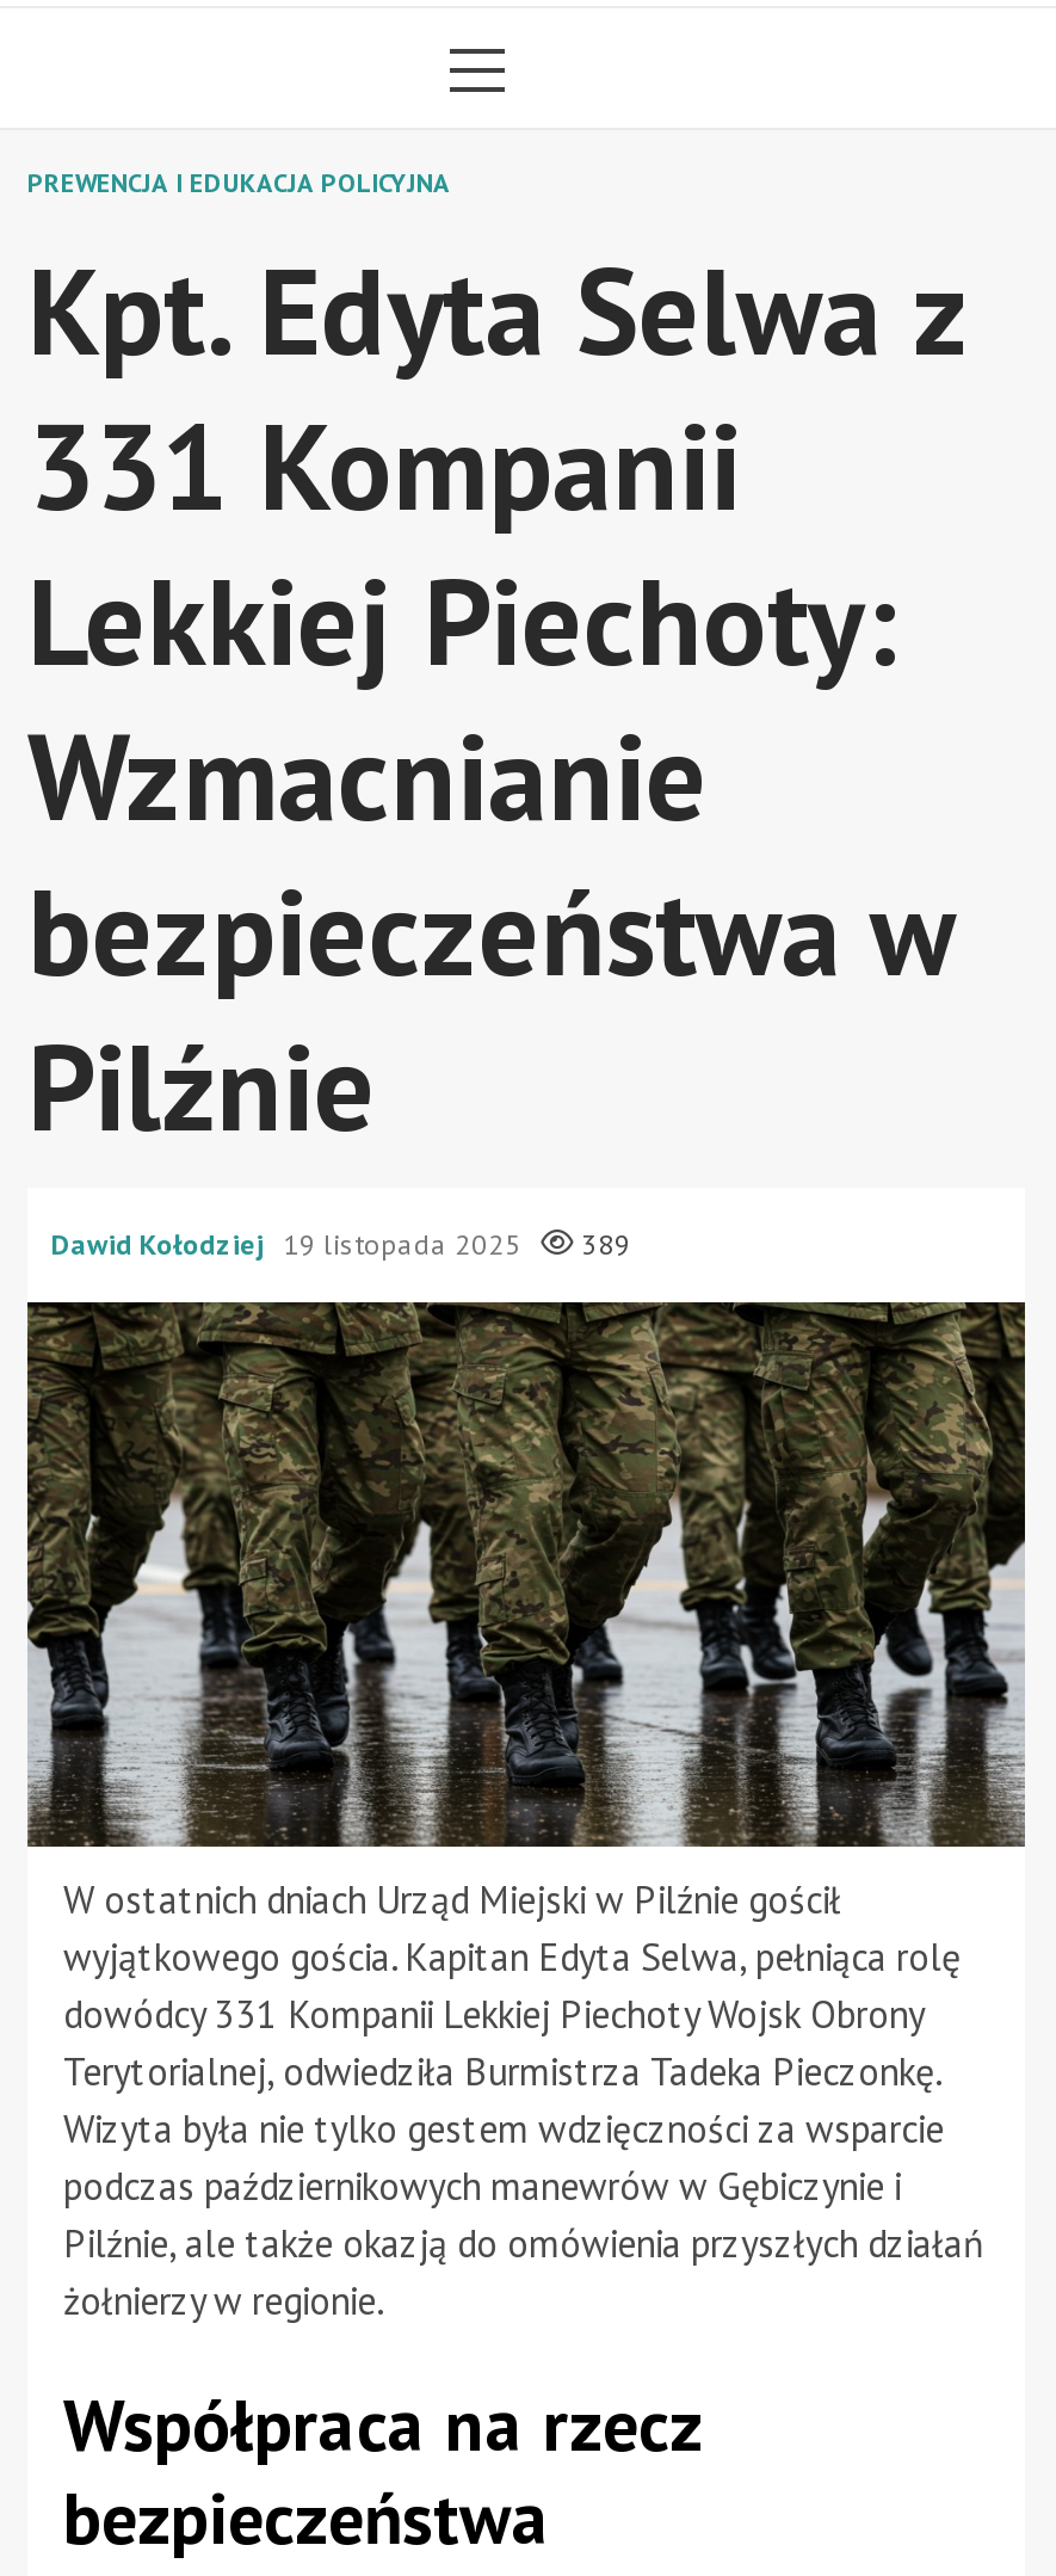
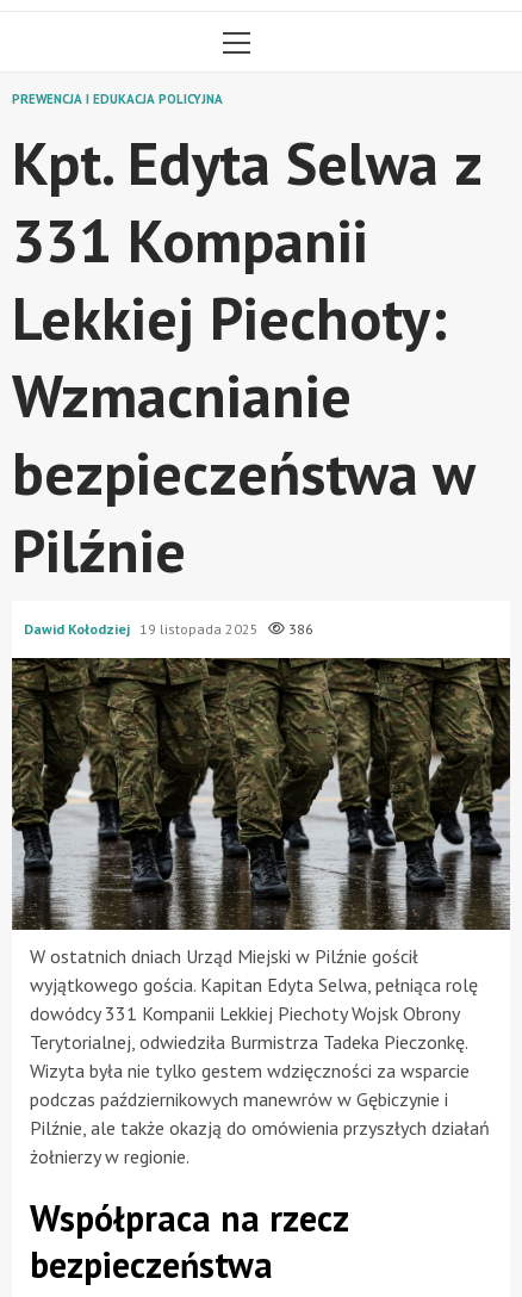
[51,1226,631,1262] Dawid Kołodziej 19 listopada 2025 389 -> [24,620,313,638] Dawid Kołodziej 19 listopada 2025 386

